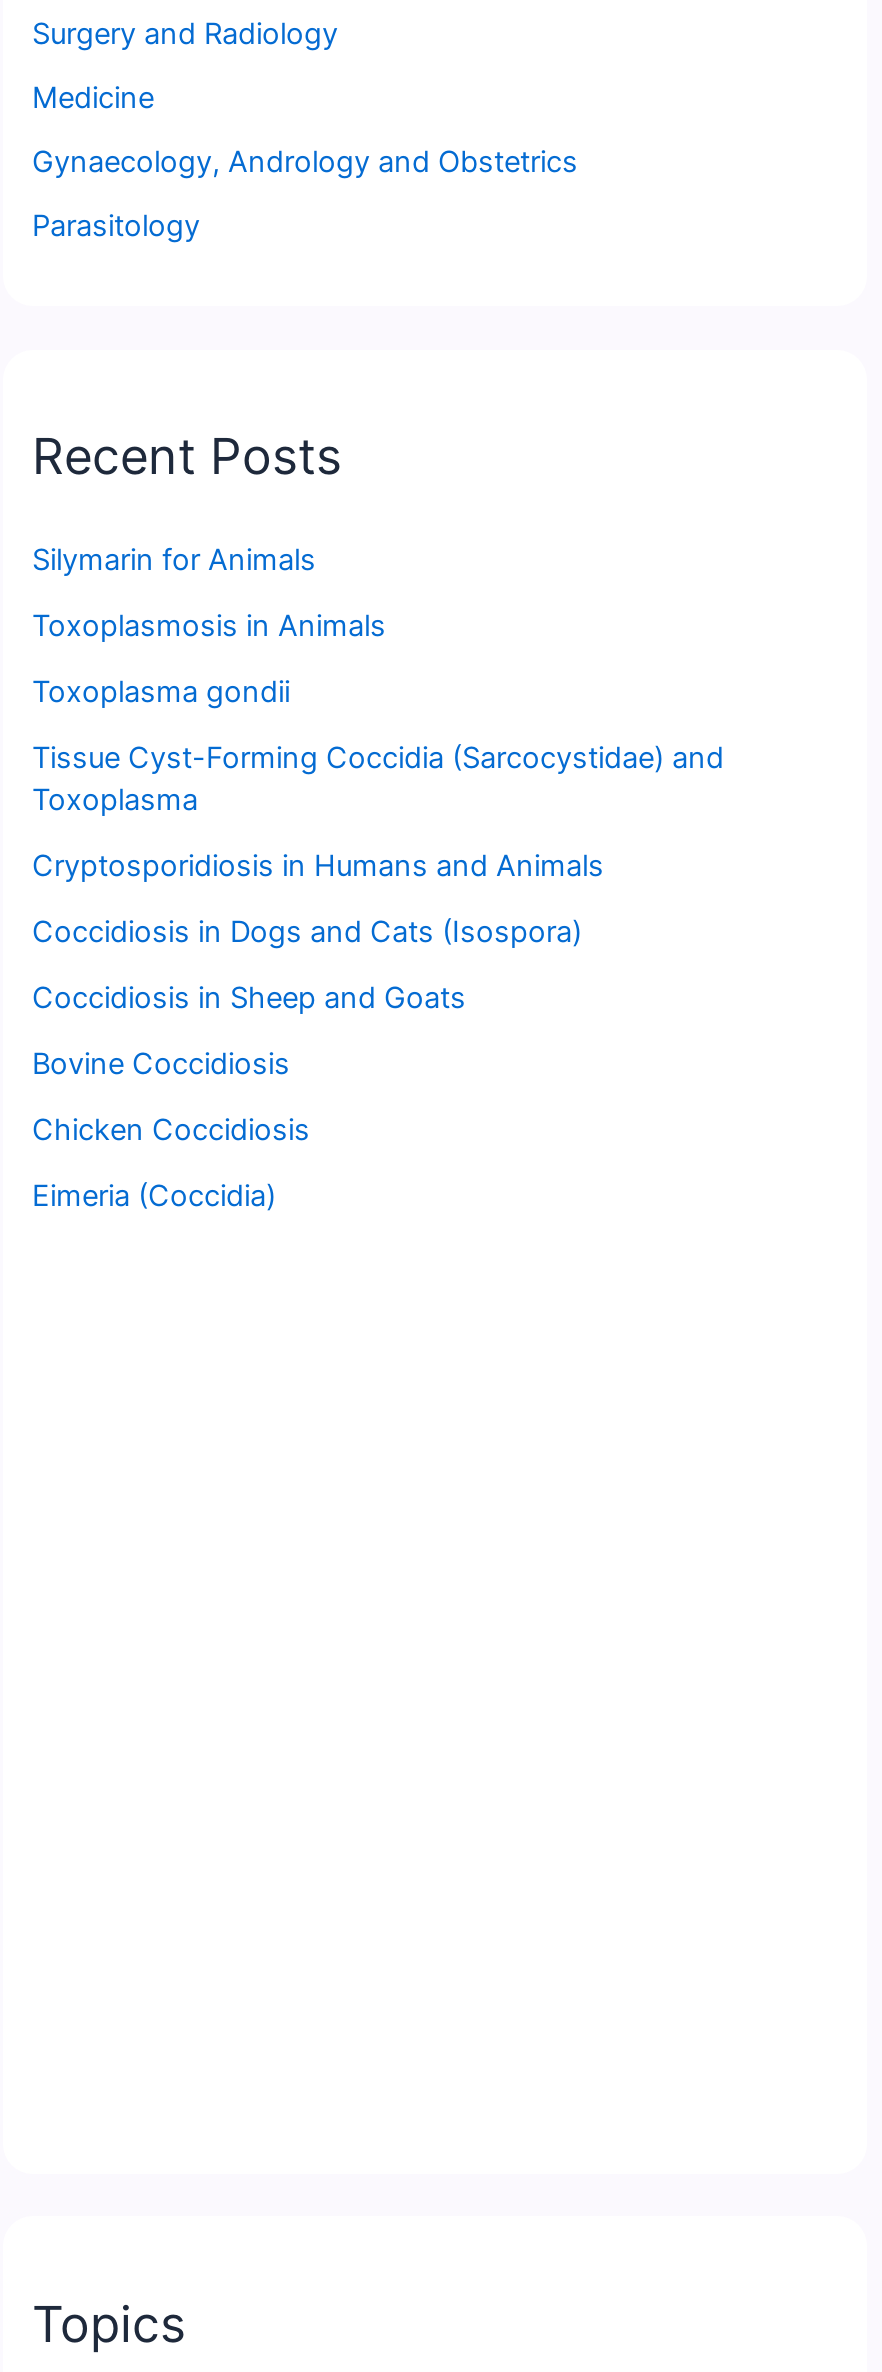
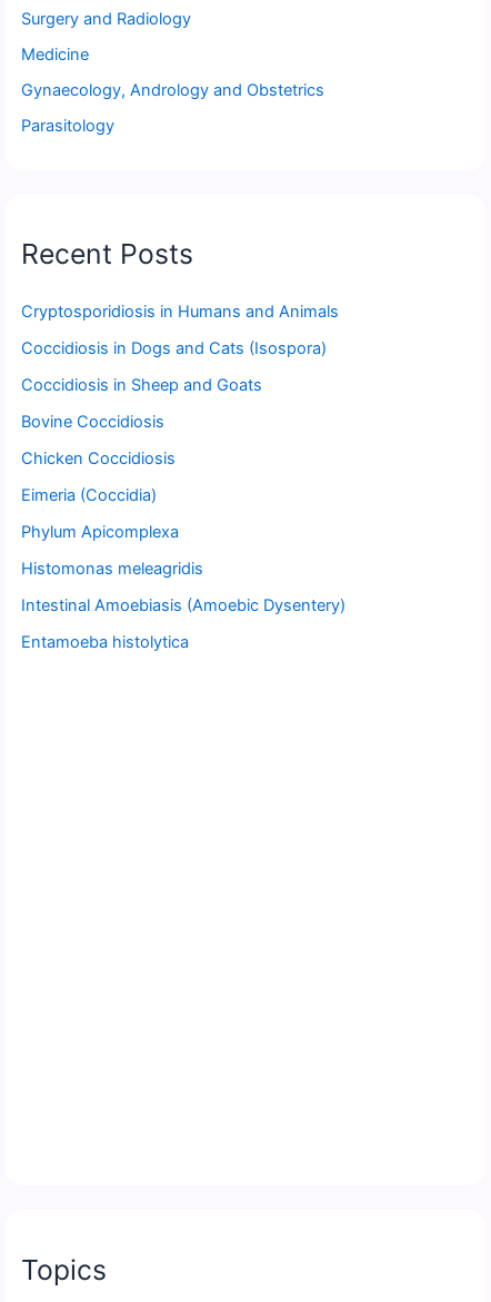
[32,543,724,819] Silymarin for Animals | Toxoplasmosis in Animals | Toxoplasma gondii | Tissue Cyst-Forming Coccidia (Sarcocystidae) and | Toxoplasma -> none
moved [32,849,604,1215] -> [22,302,339,506]: Cryptosporidiosis in Humans and Animals | Coccidiosis in Dogs and Cats (Isospora) | Coccidiosis in Sheep and Goats | Bovine Coccidiosis | Chicken Coccidiosis | Eimeria (Coccidia)
none -> [22,522,346,652] Phylum Apicomplexa | Histomonas meleagridis | Intestinal Amoebiasis (Amoebic Dysentery) | Entamoeba histolytica

